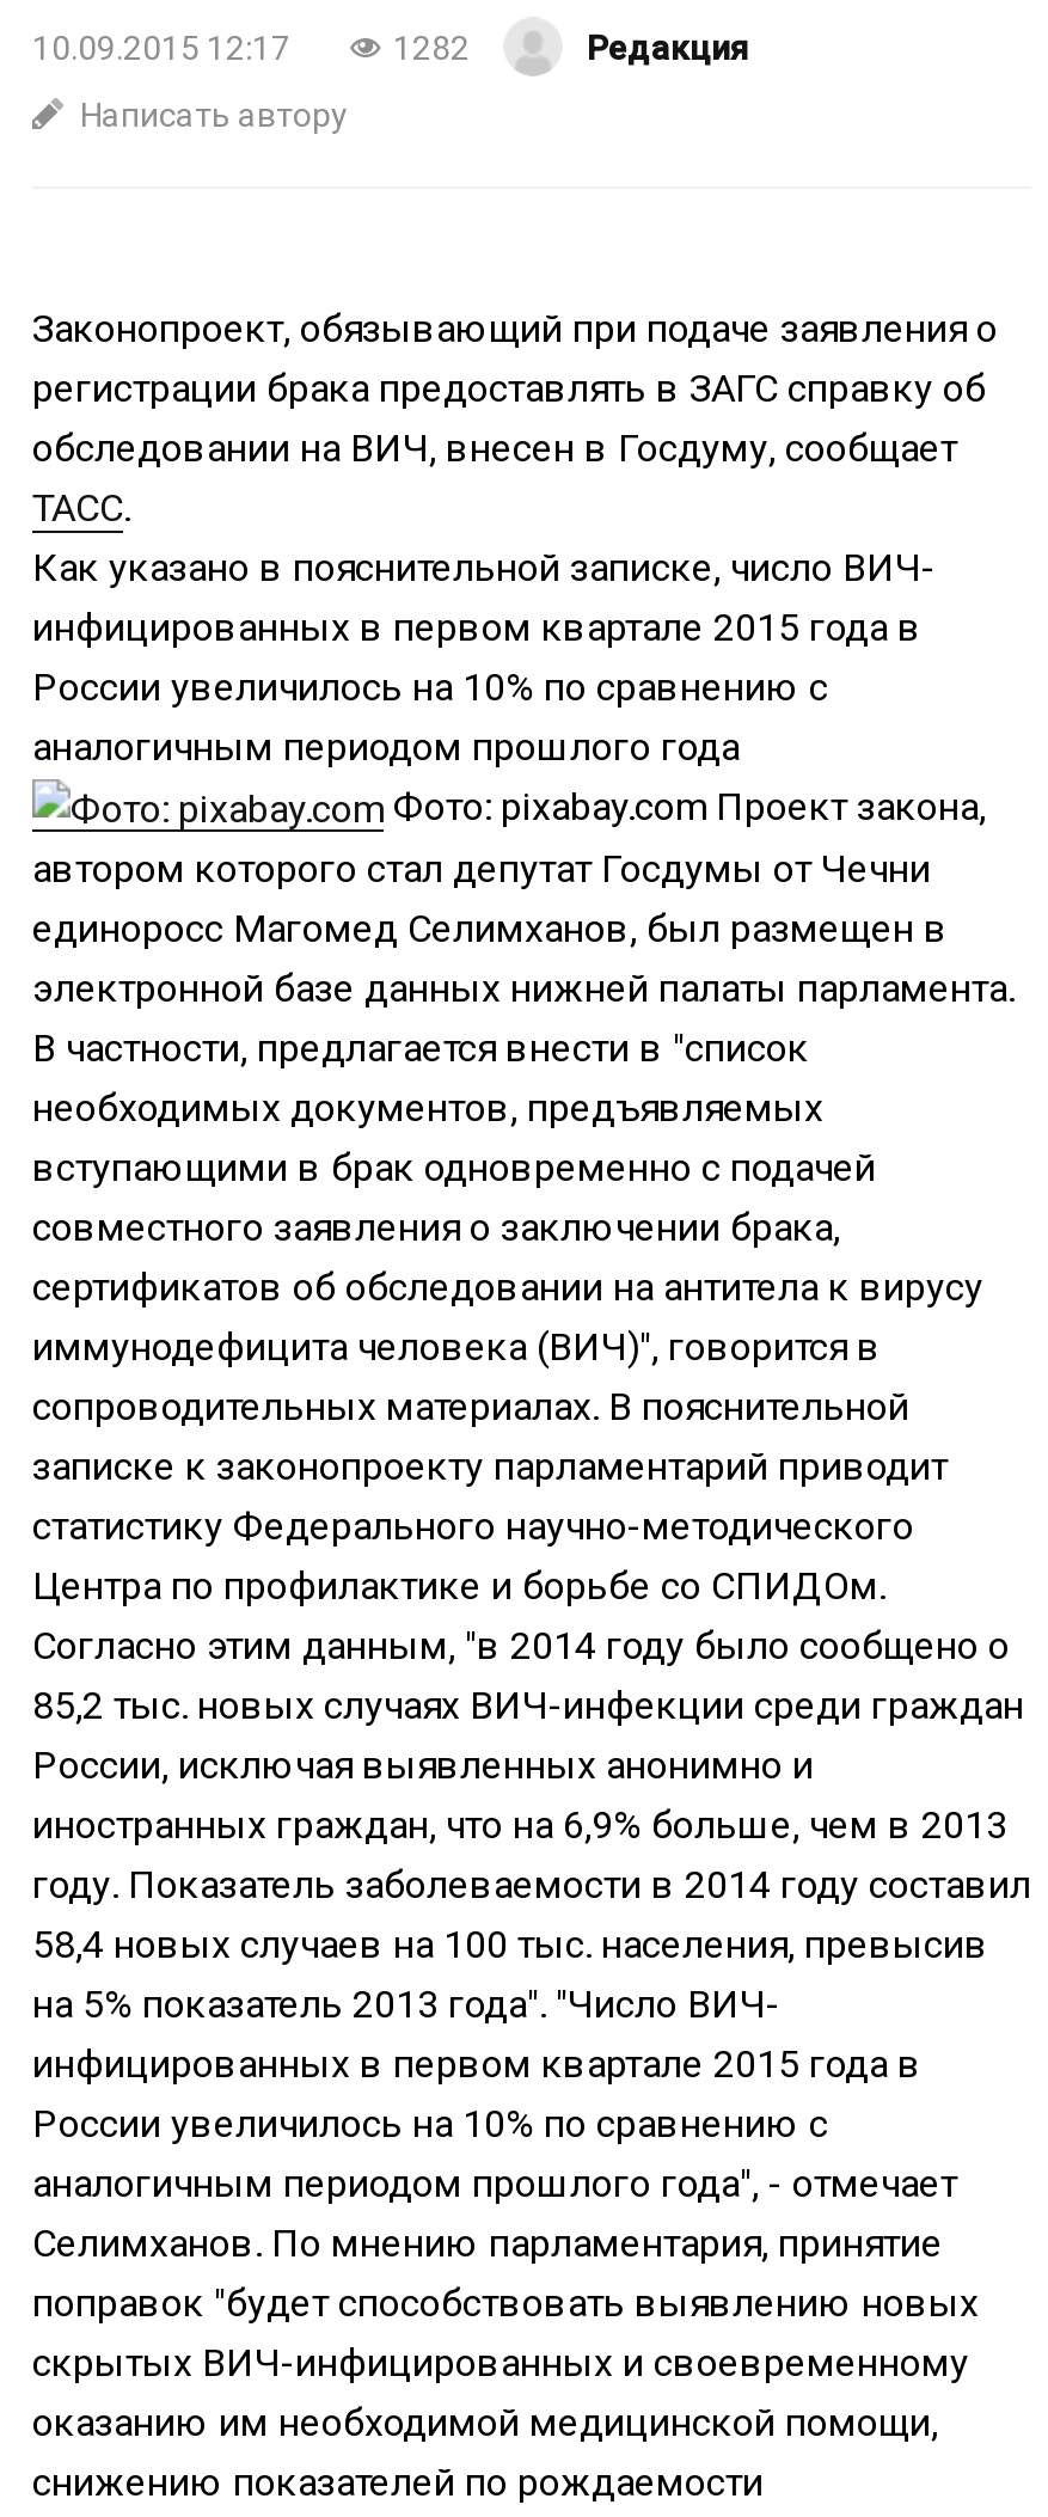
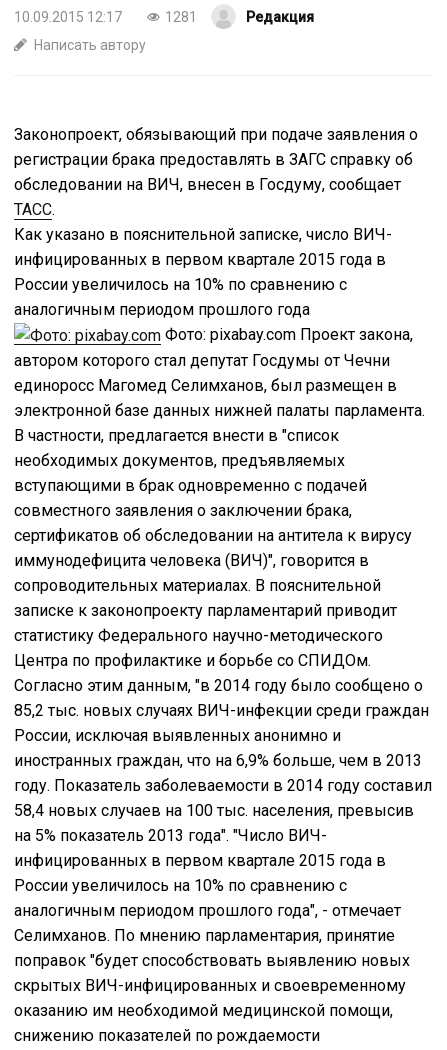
[393,29,470,67] 1282 -> [165,9,197,25] 1281

